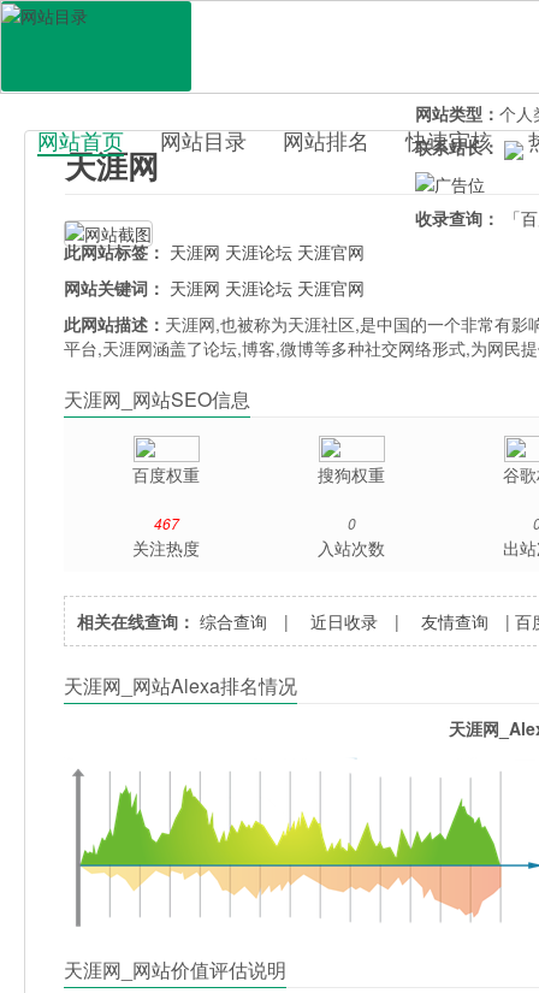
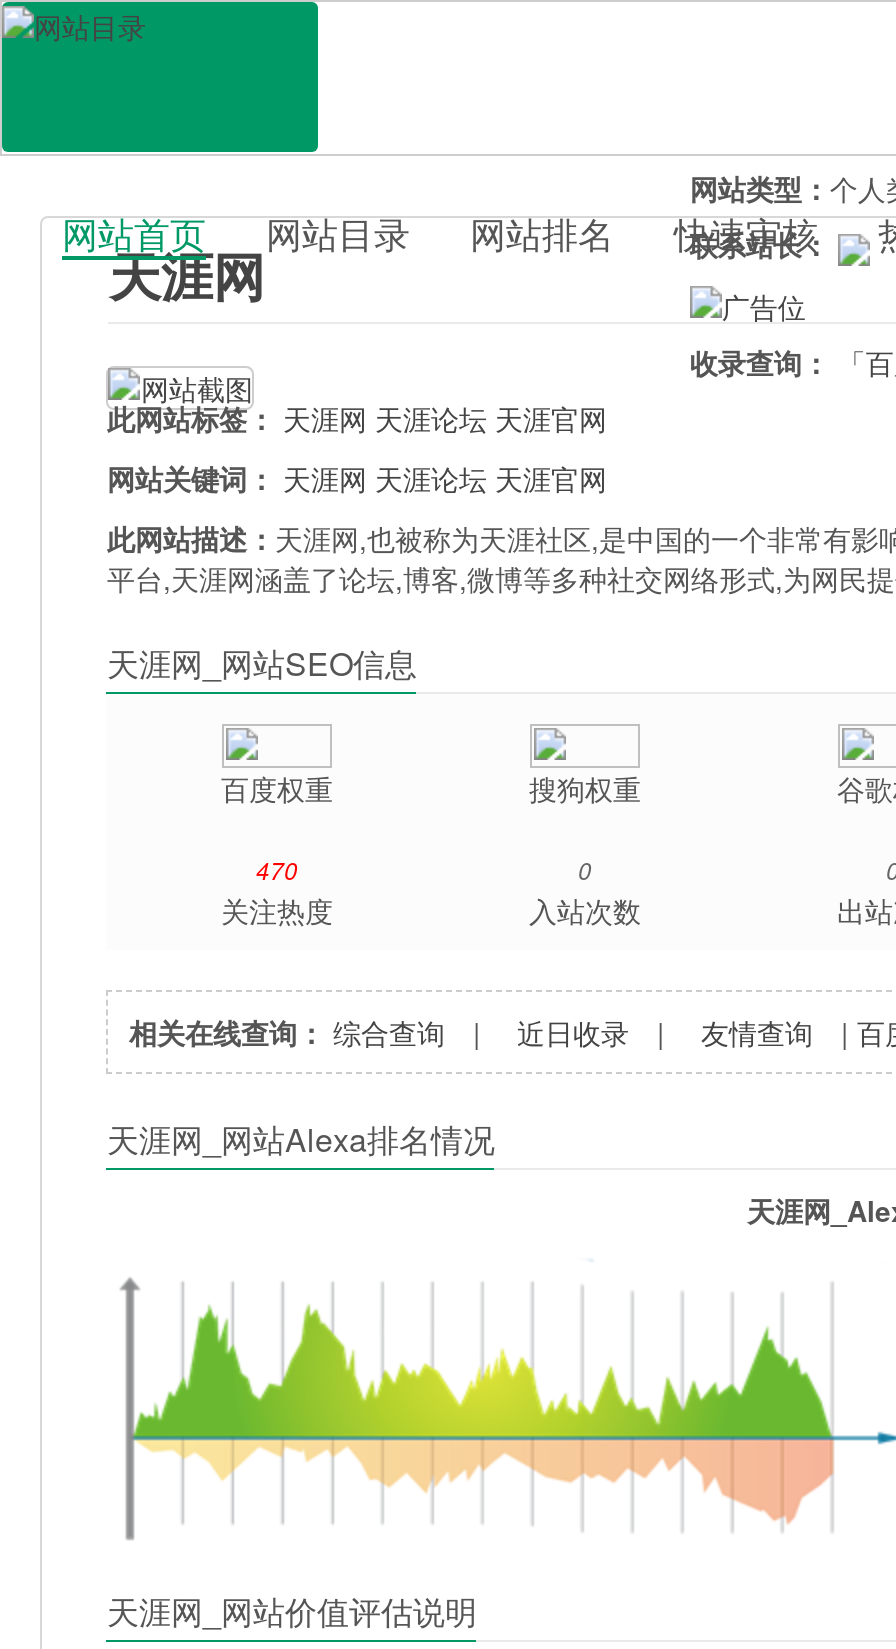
[154,513,179,533] 467 -> [256,852,298,886] 470

